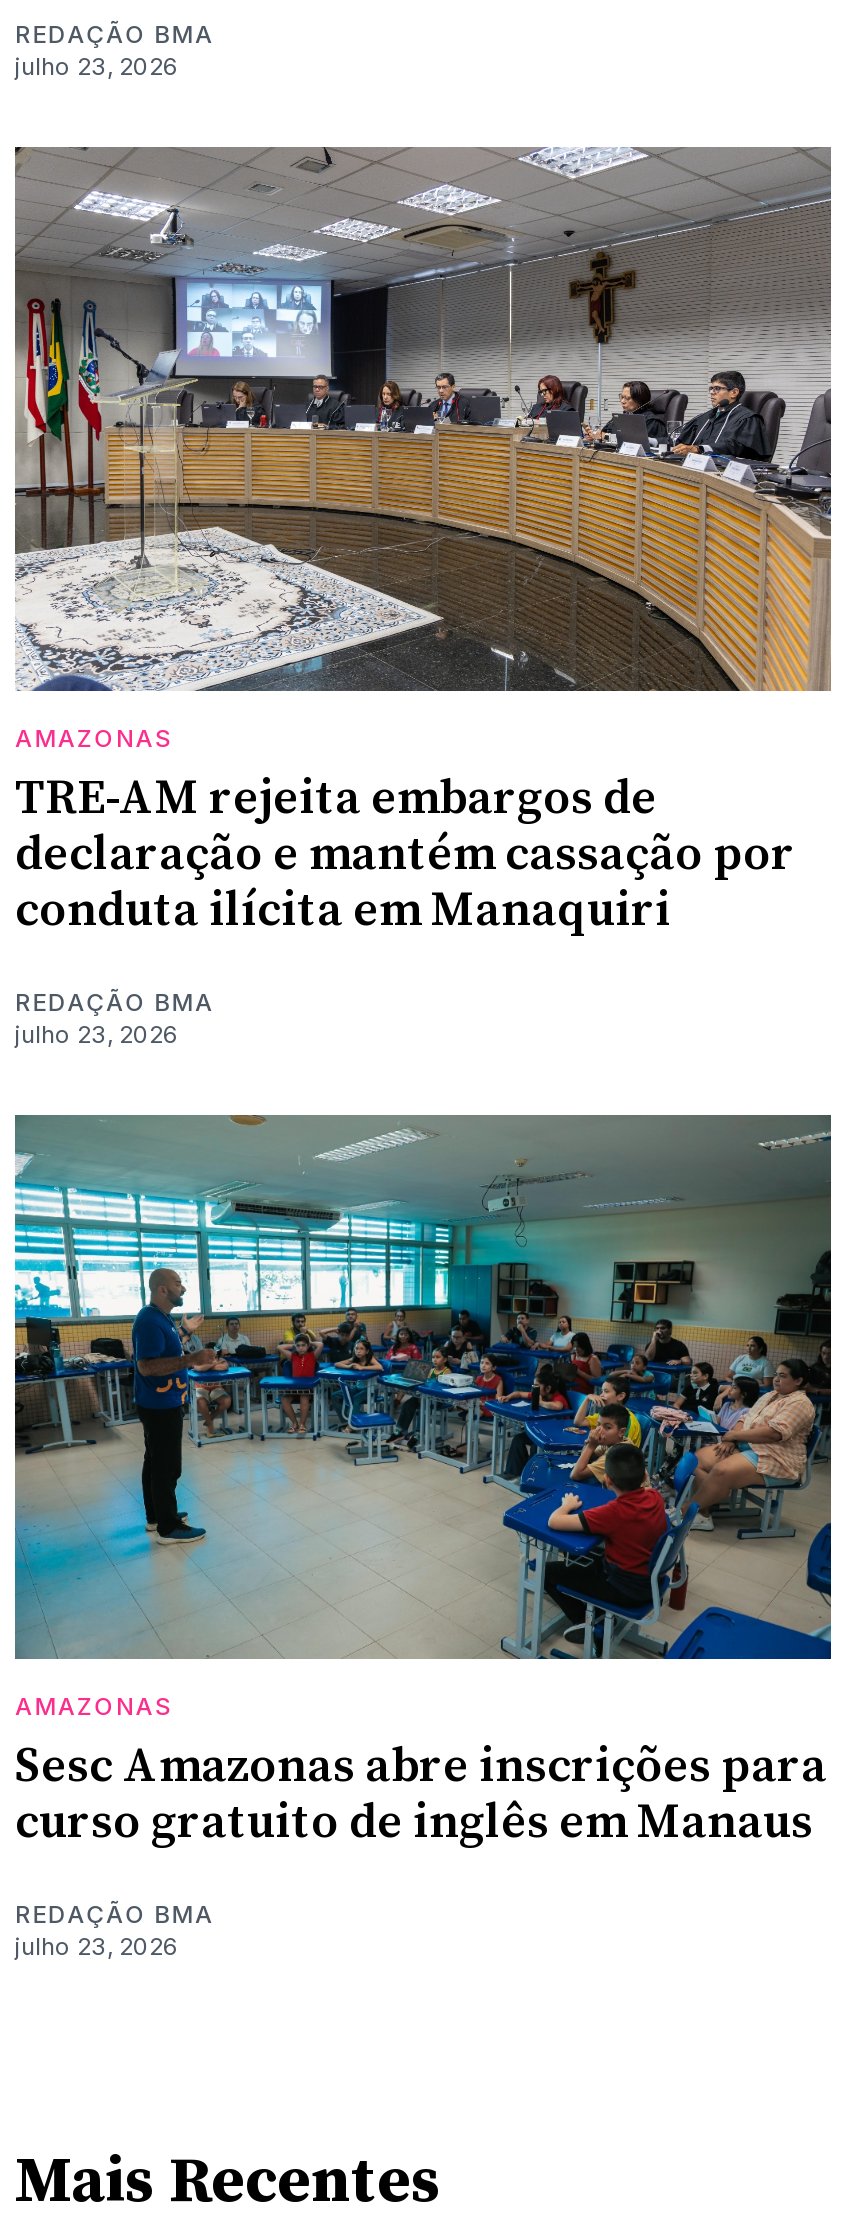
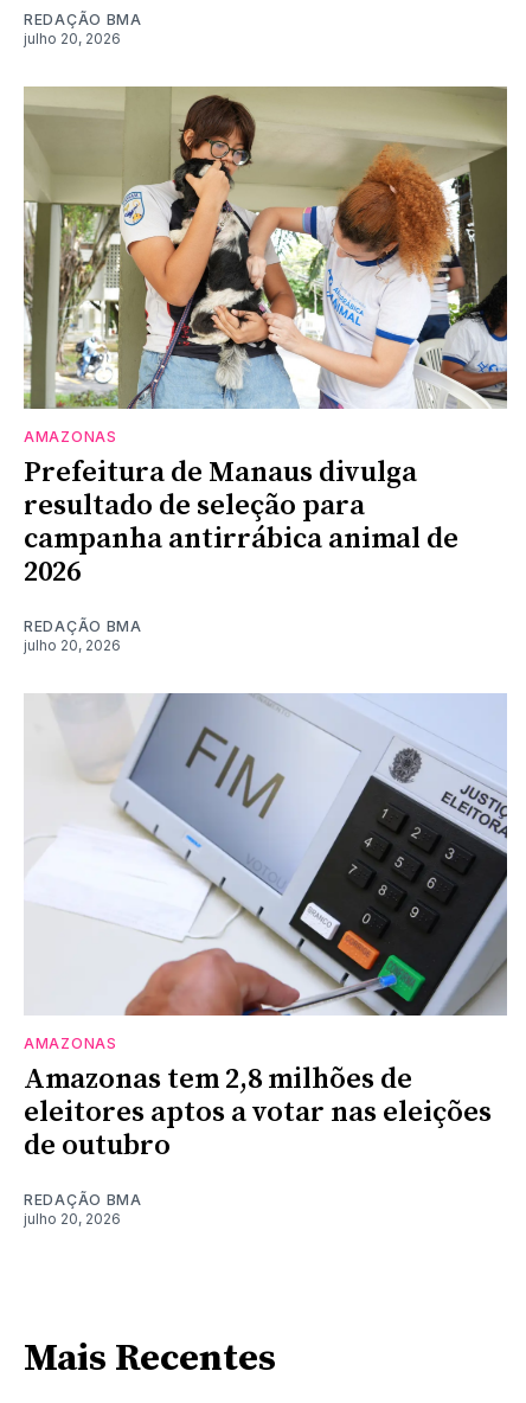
[15,50,179,80] julho 23, 2026 -> [24,29,121,47] julho 20, 2026
[13,147,833,940] [image] | TRE-AM rejeita embargos de | declaração e mantém cassação por | conduta ilícita em Manaquiri -> [24,87,508,590] [image] | Prefeitura de Manaus divulga | resultado de seleção para | campanha antirrábica animal de | 2026
[15,1018,179,1048] julho 23, 2026 -> [24,636,121,654] julho 20, 2026
[13,1113,833,1852] [image] | Sesc Amazonas abre inscrições para | curso gratuito de inglês em Manaus -> [24,693,508,1163] [image] | Amazonas tem 2,8 milhões de | eleitores aptos a votar nas eleições | de outubro
[15,1930,179,1960] julho 23, 2026 -> [24,1209,121,1227] julho 20, 2026

